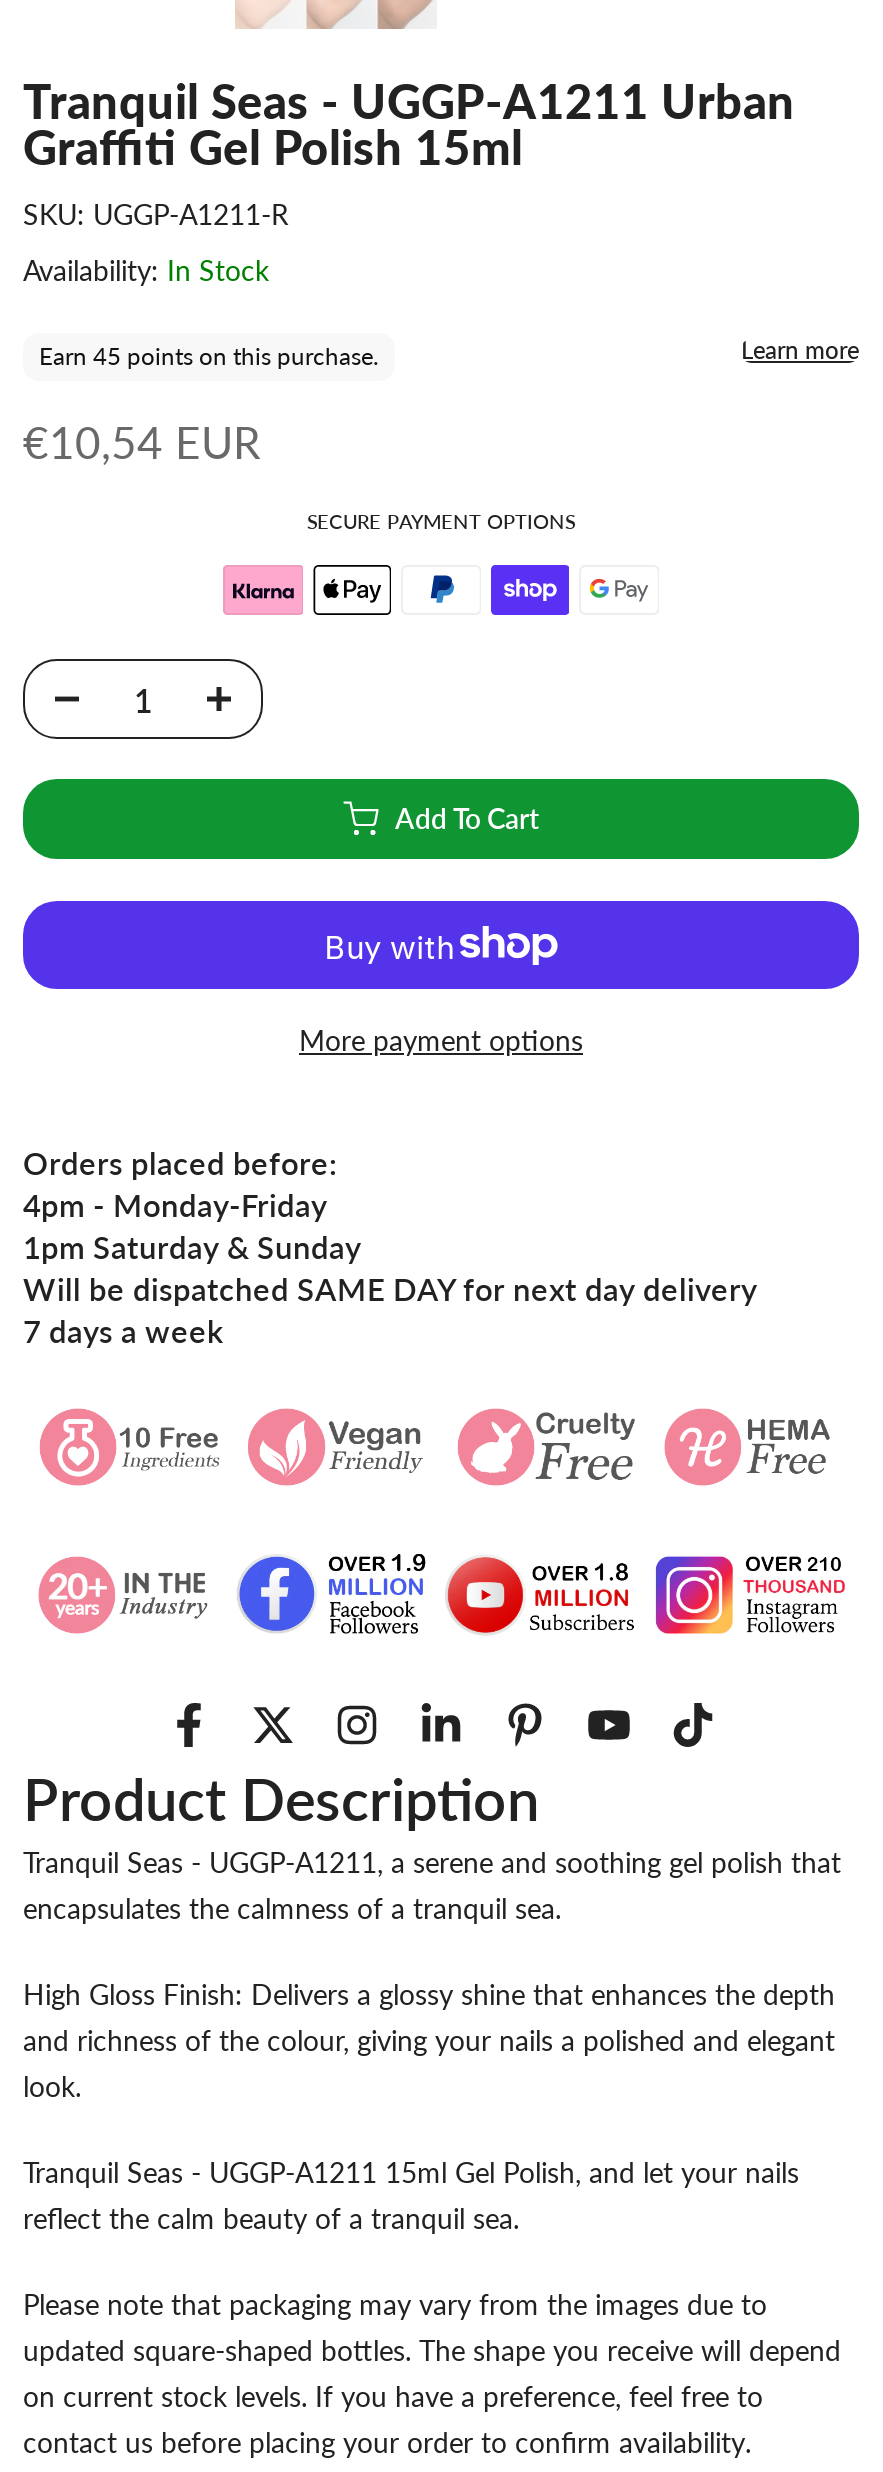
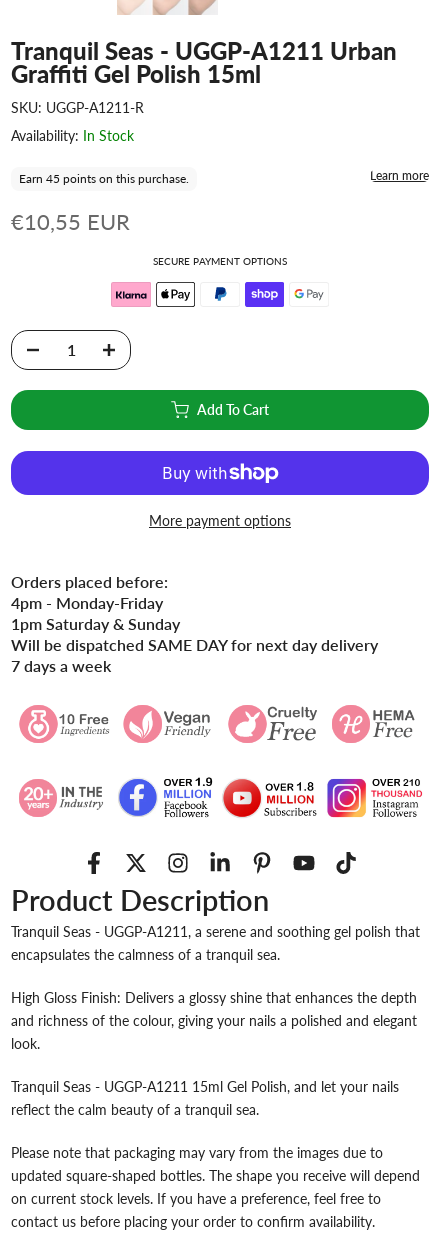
[23,416,261,470] €10,54 EUR -> [11,208,130,235] €10,55 EUR

